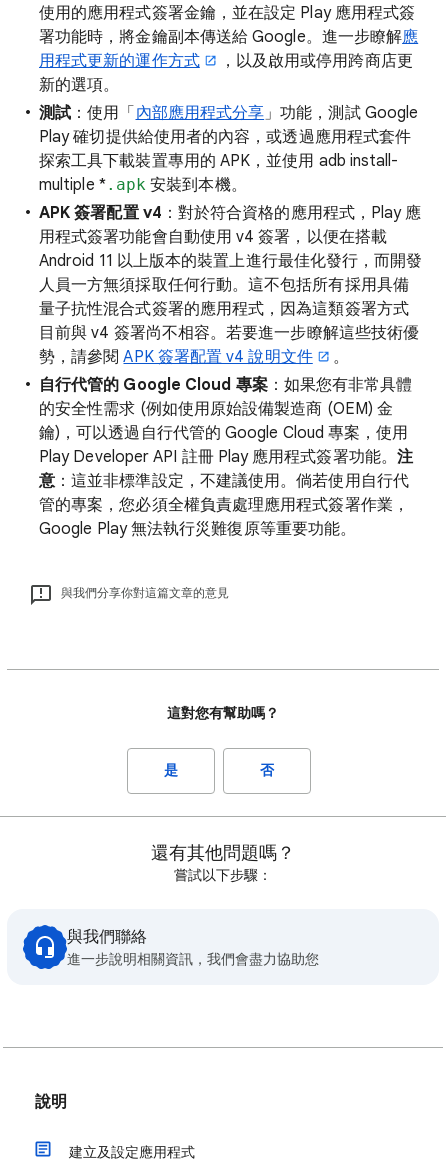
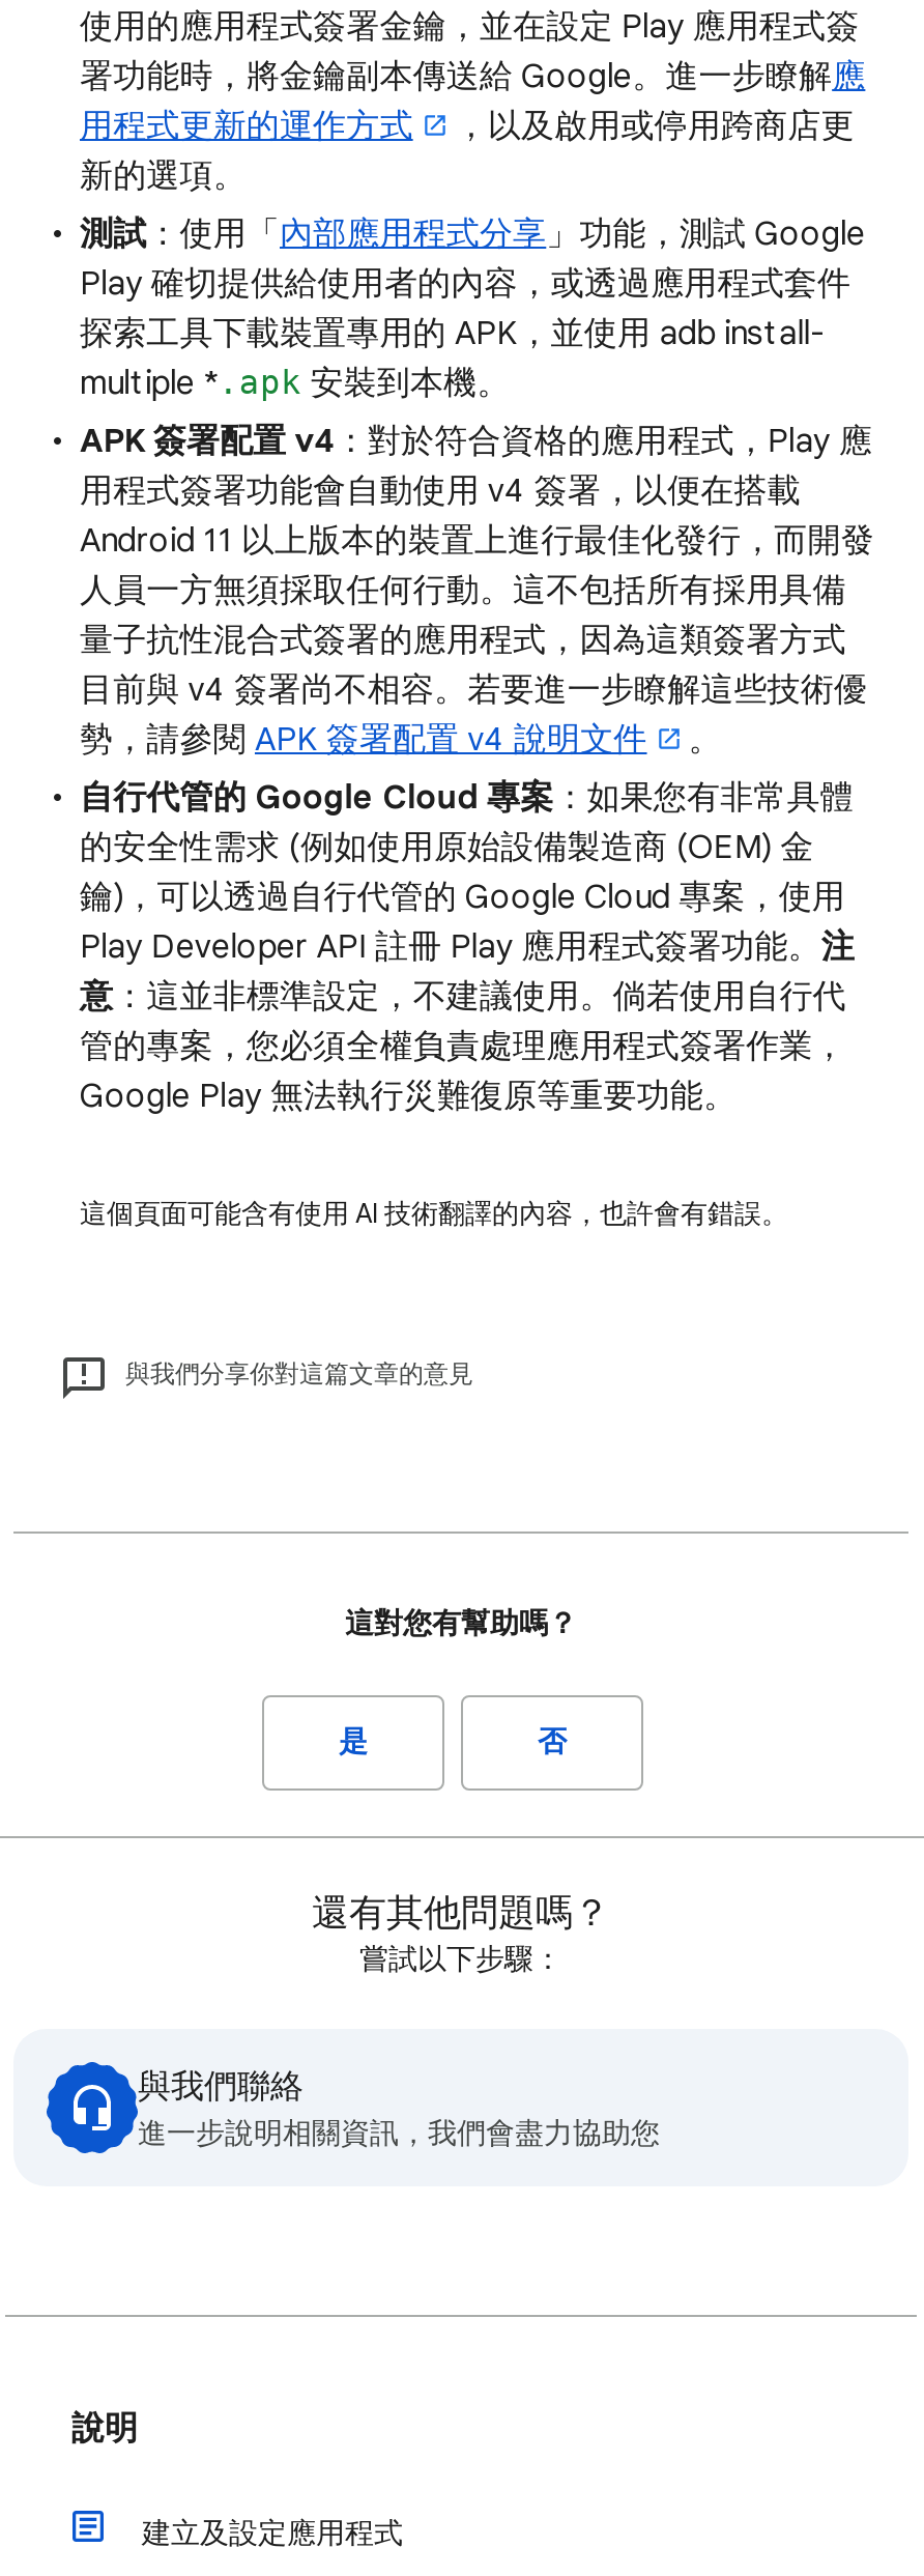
none -> [80,1196,788,1231] 這個頁面可能含有使用 AI 技術翻譯的內容，也許會有錯誤。

